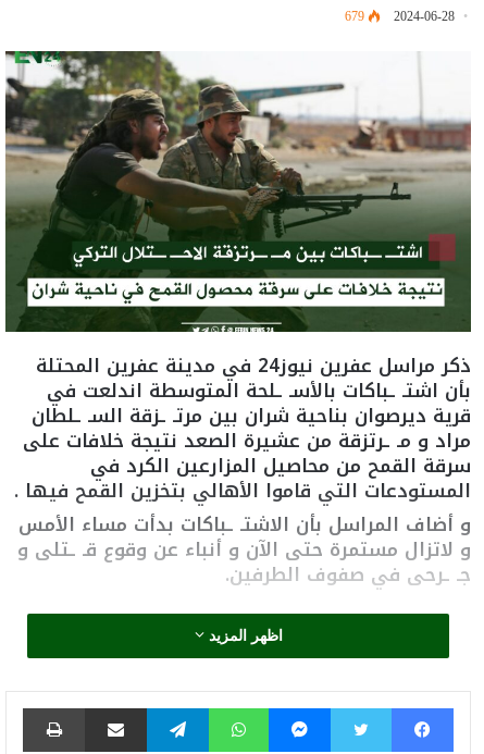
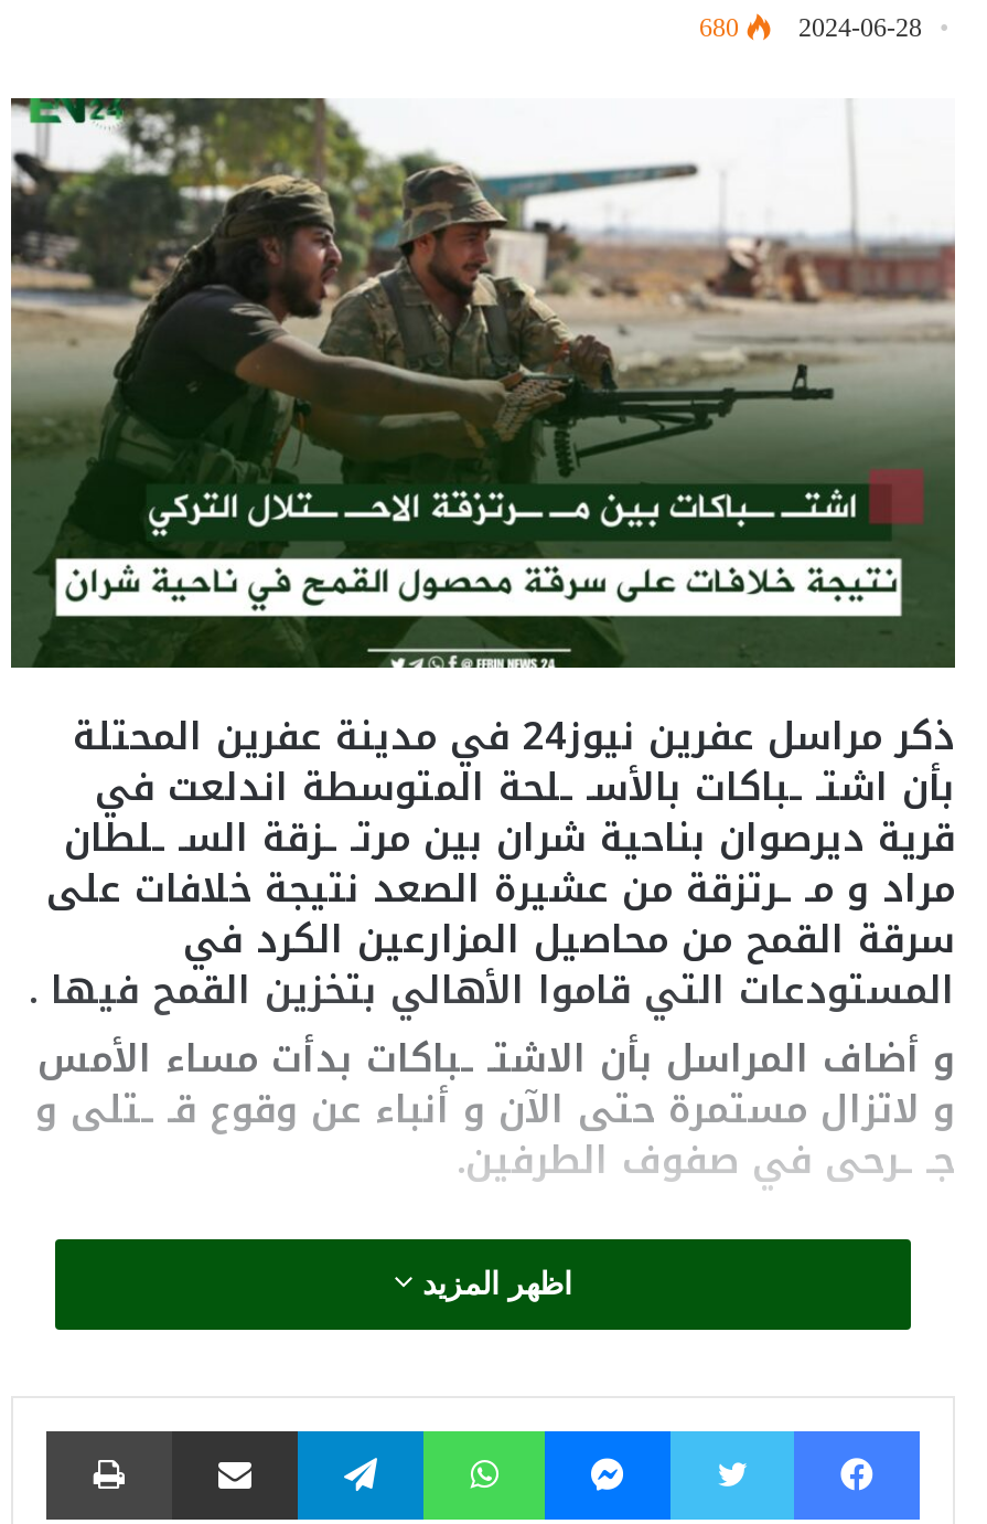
[345,9,455,24] 679 2024-06-28 -> [699,12,922,43] 680 2024-06-28

